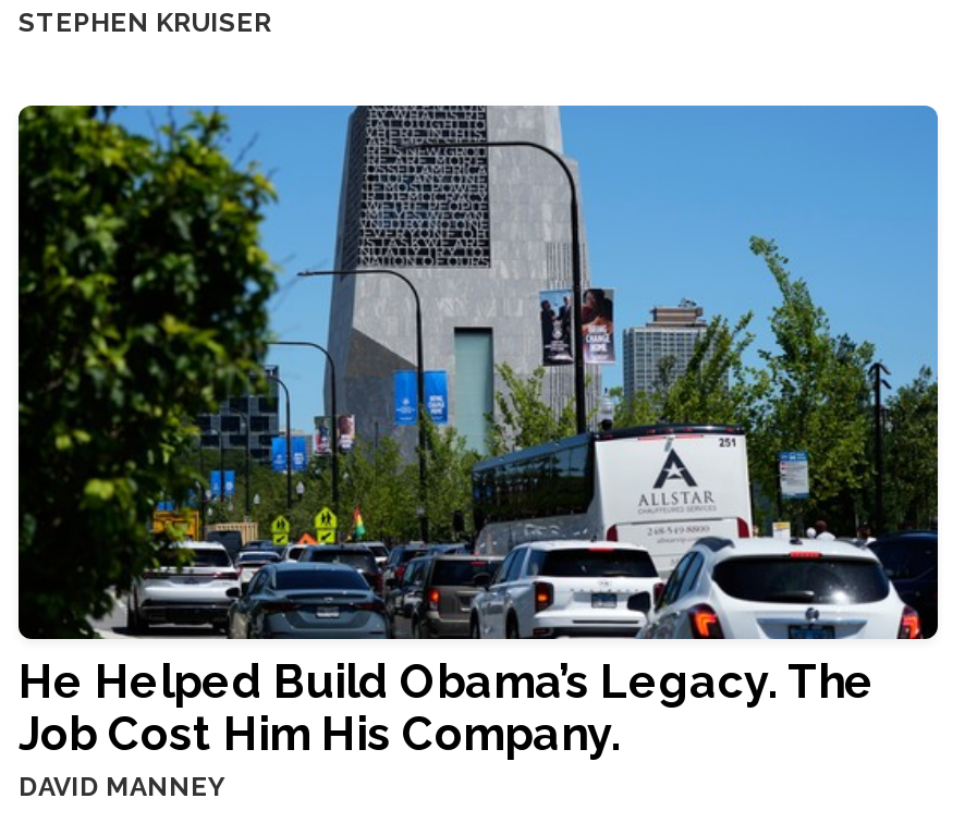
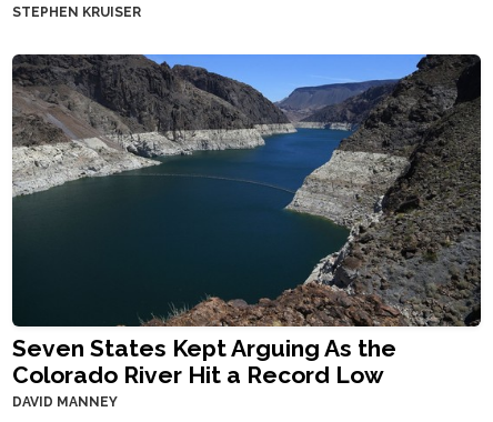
[19,102,940,761] [image] | He Helped Build Obama’s Legacy. The | Job Cost Him His Company. -> [11,53,482,388] [image] | Seven States Kept Arguing As the | Colorado River Hit a Record Low

